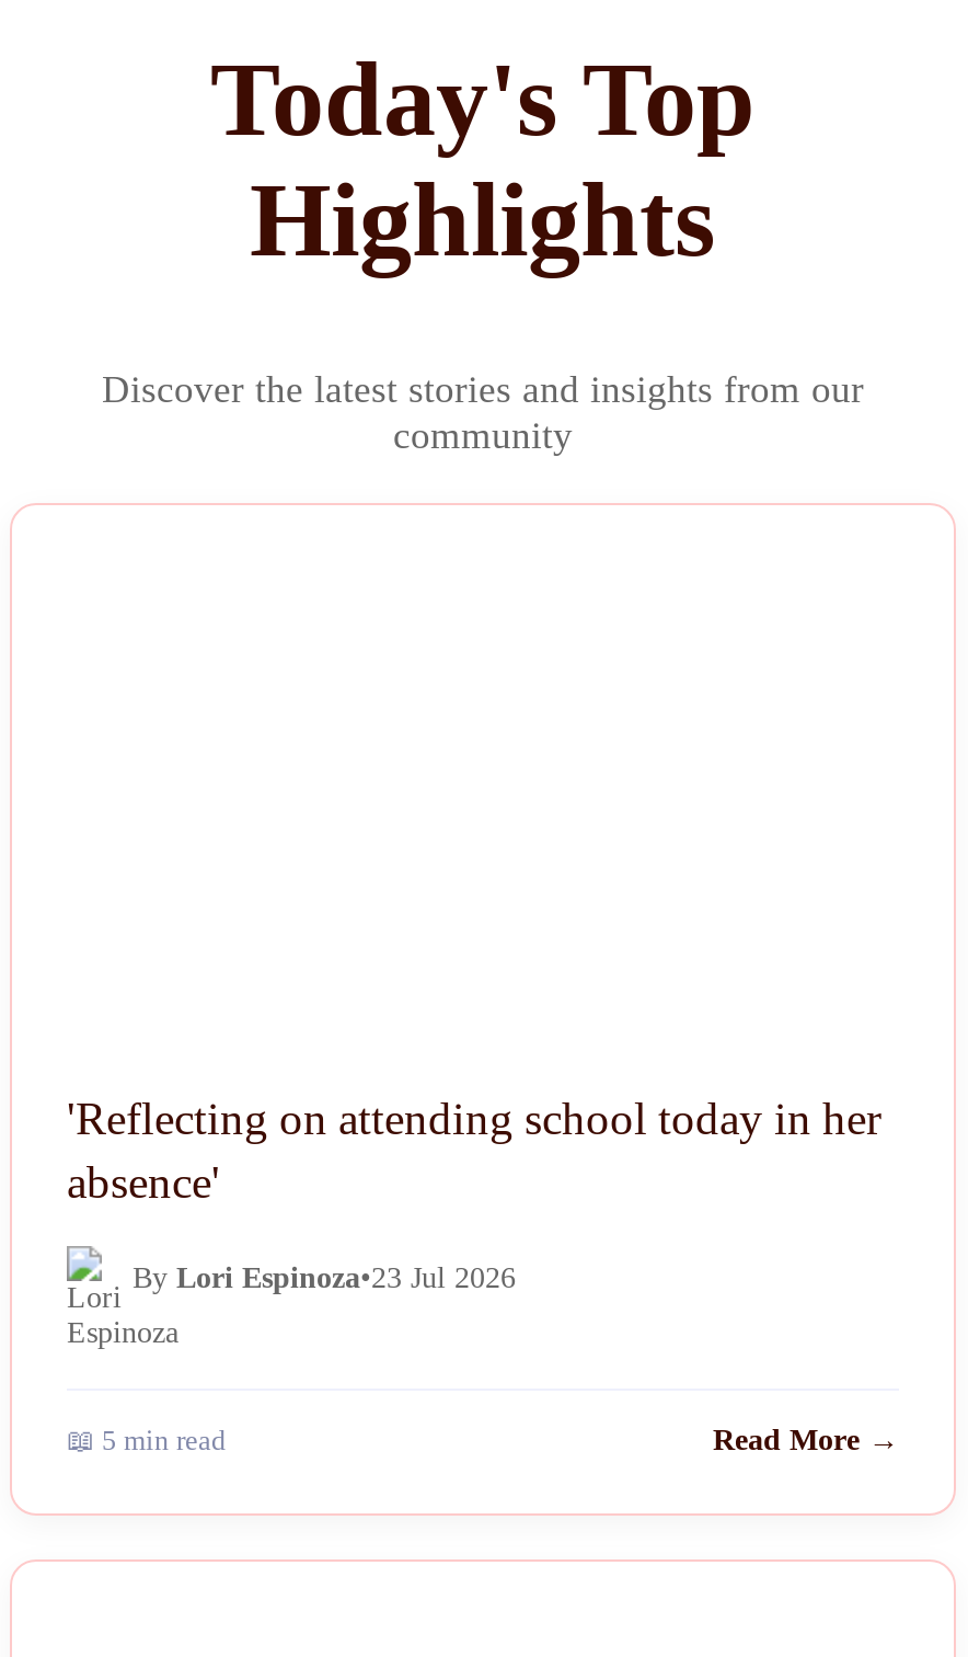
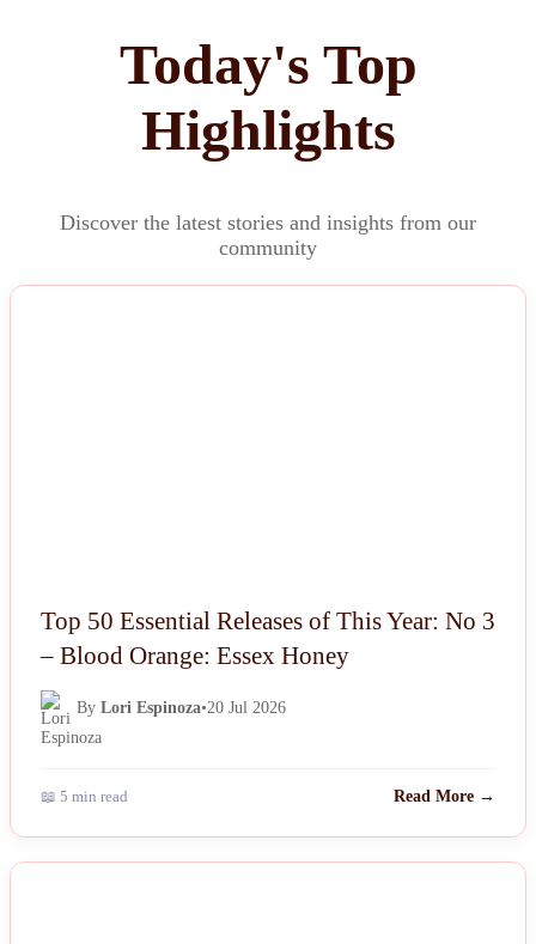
[67,1093,881,1207] 'Reflecting on attending school today in her | absence' -> [41,607,495,669] Top 50 Essential Releases of This Year: No 3 | – Blood Orange: Essex Honey
[132,1262,516,1295] By Lori Espinoza•23 Jul 2026 -> [77,699,286,717] By Lori Espinoza•20 Jul 2026

